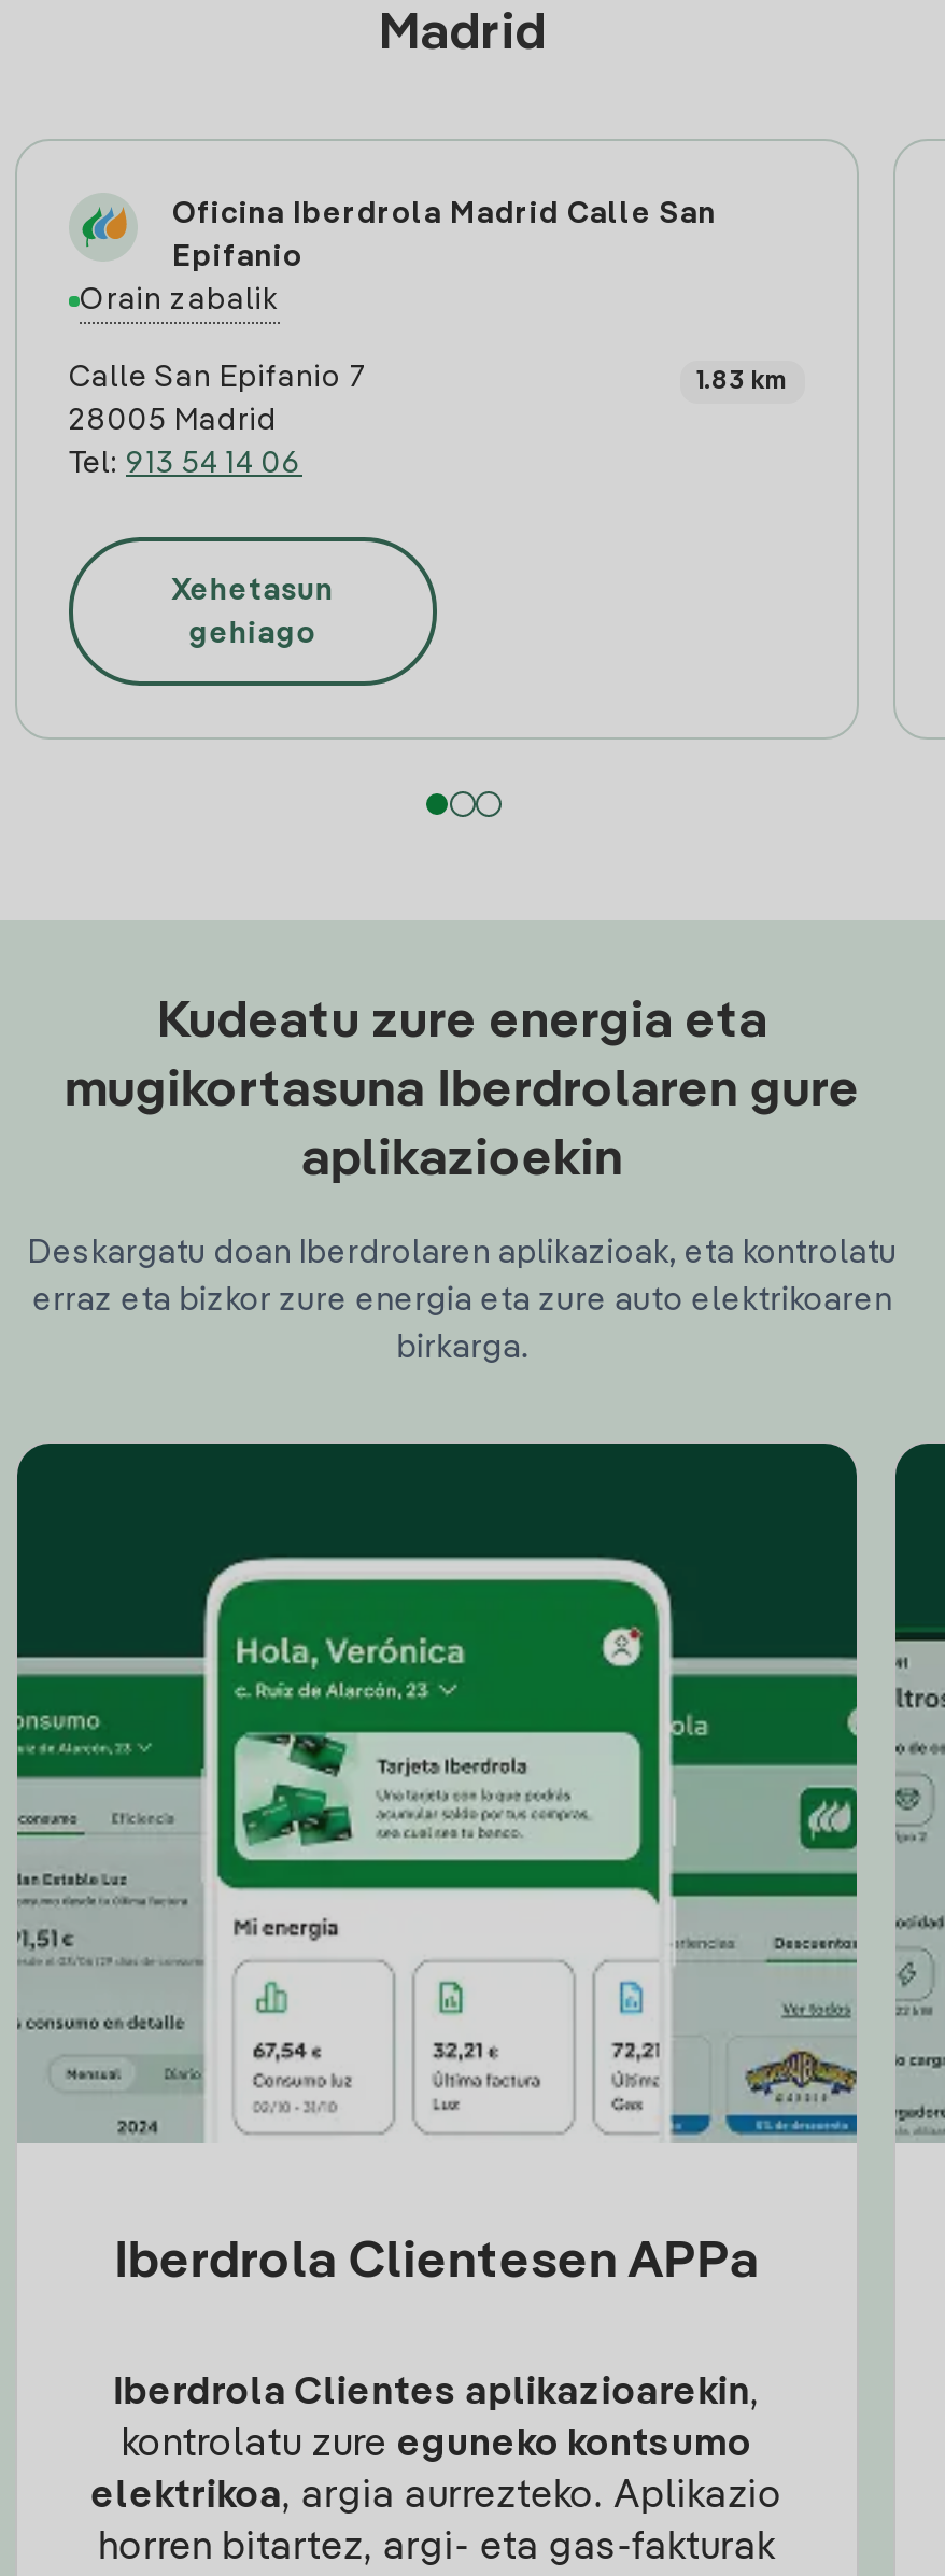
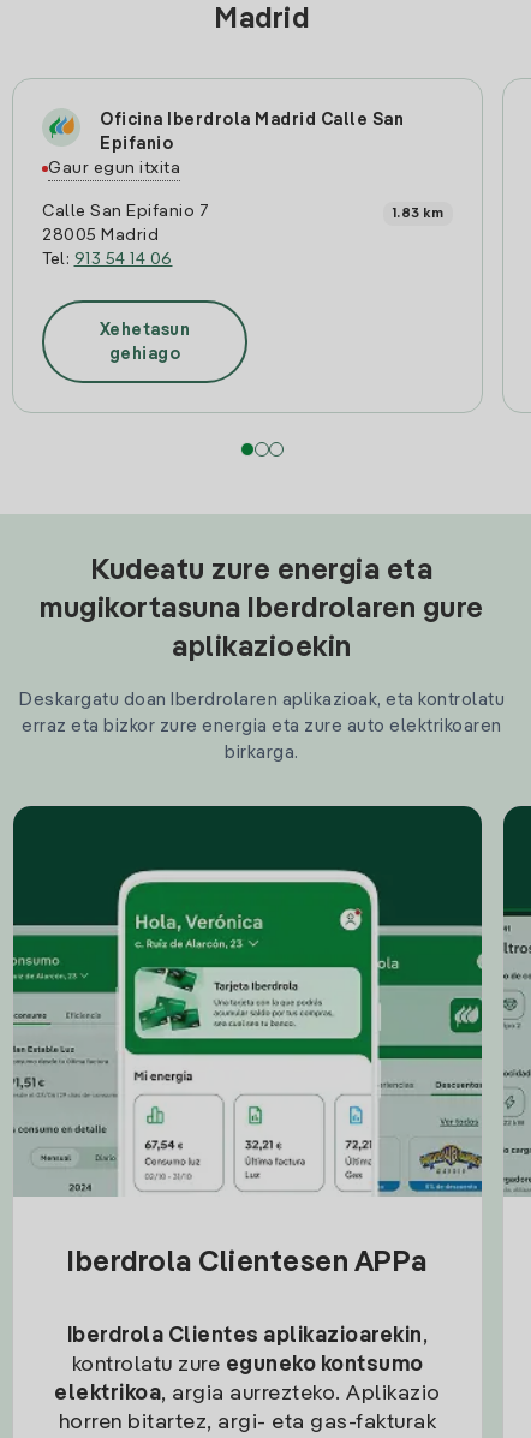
[80,285,279,315] Orain zabalik -> [48,160,180,177] Gaur egun itxita

